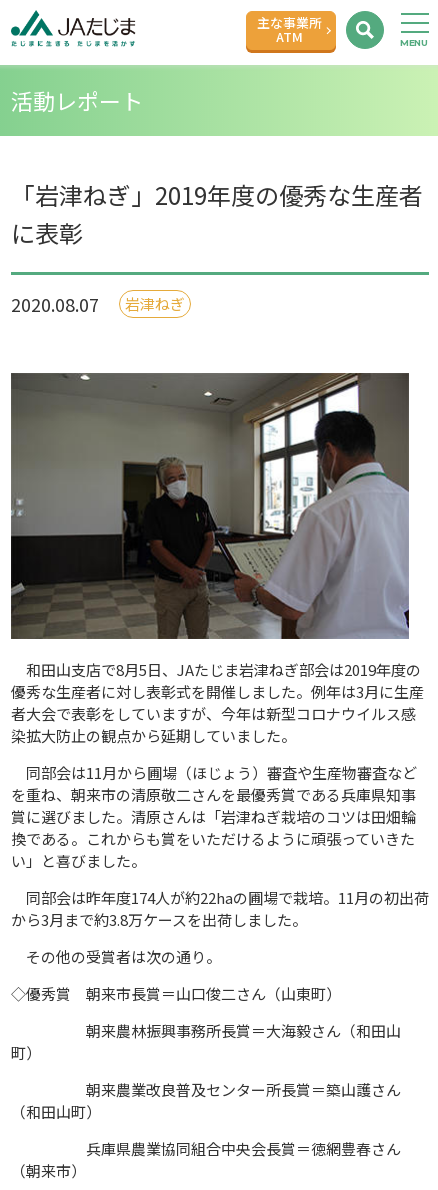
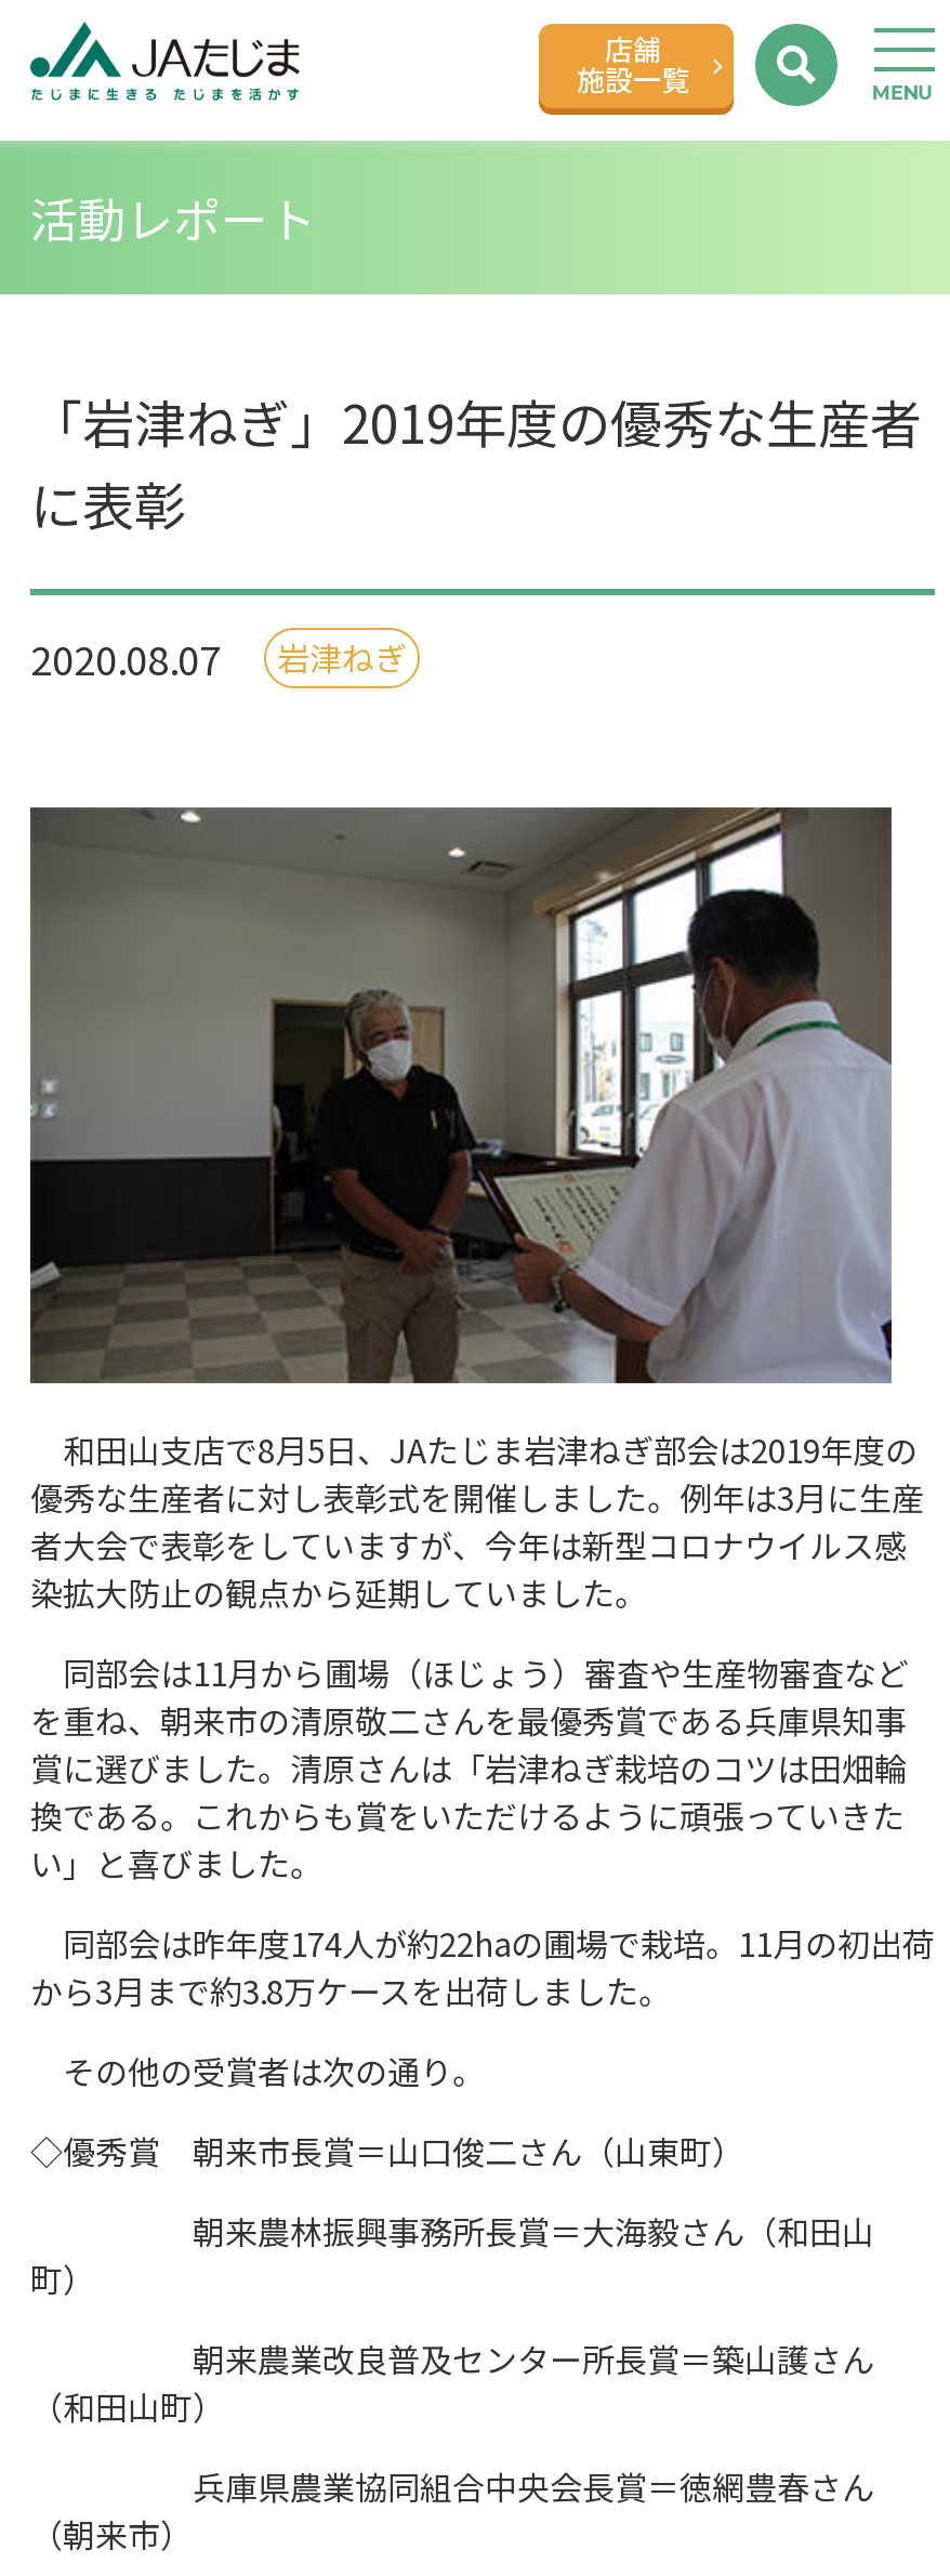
[257,13,322,46] 主な事業所 | ATM -> [577,28,689,100] 店舗 | 施設一覧

